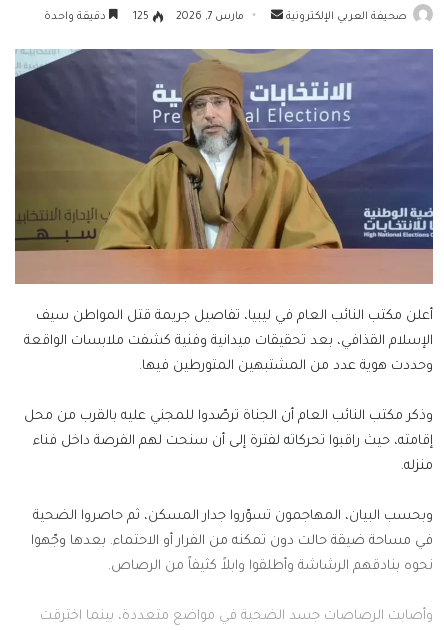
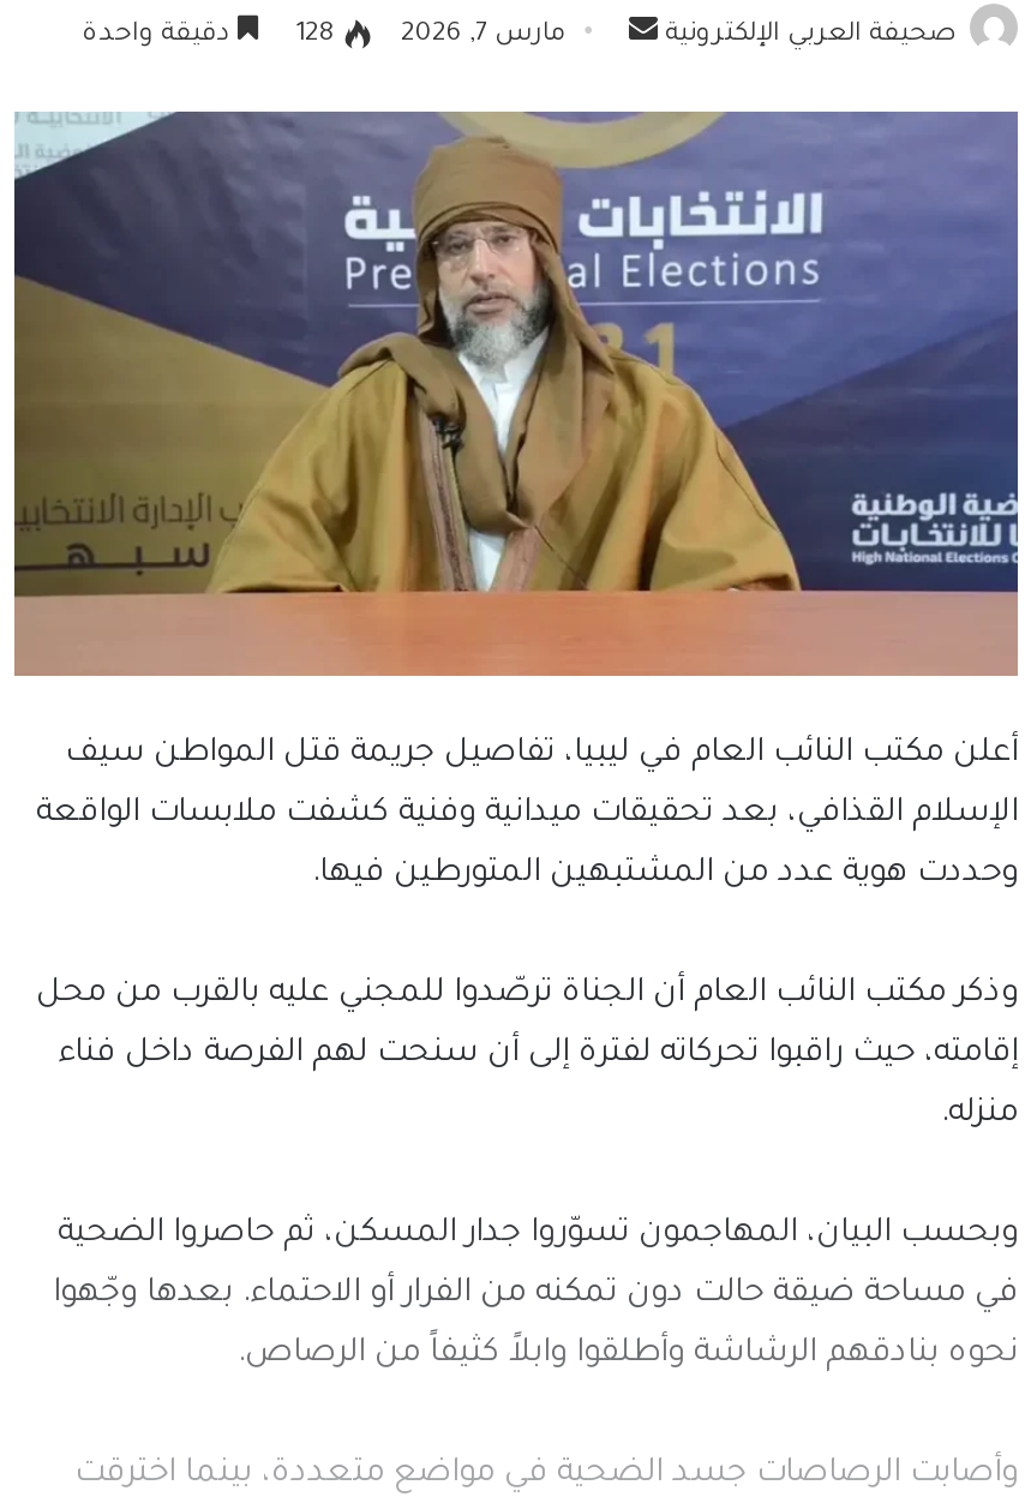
[44,11,149,23] 125 دقيقة واحدة -> [82,20,336,48] 128 دقيقة واحدة

